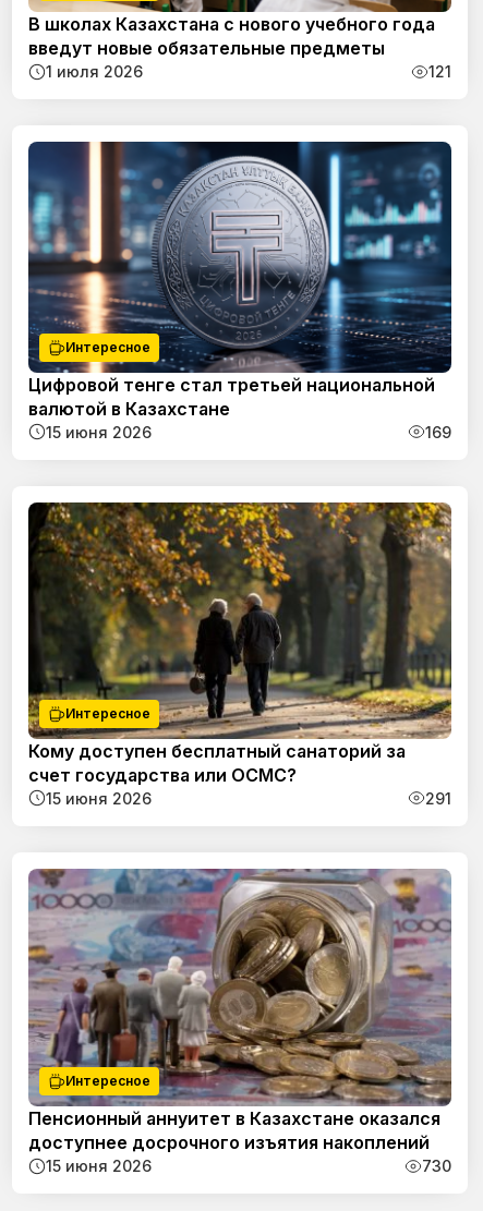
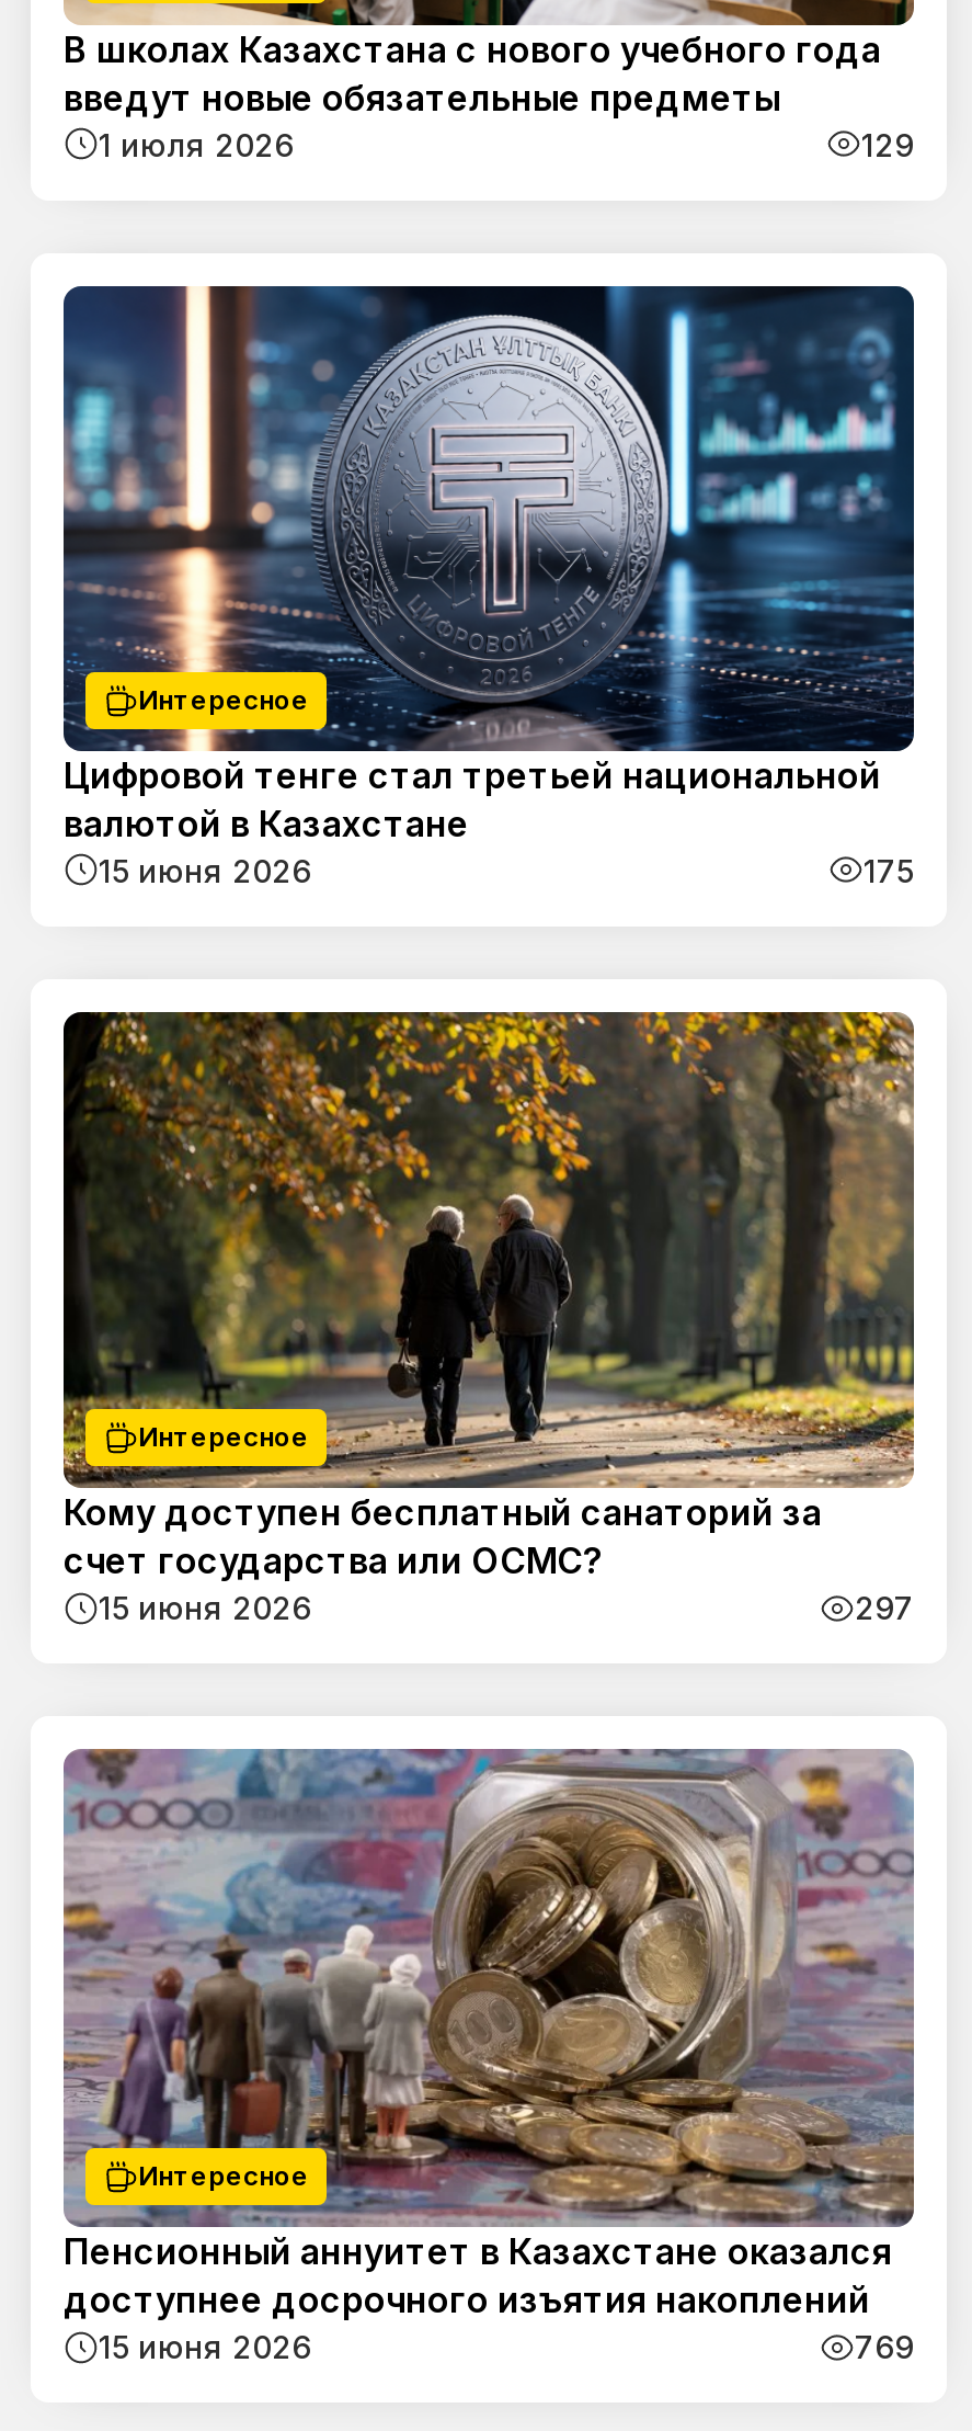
[428,62,451,81] 121 -> [861,125,914,163] 129
[425,423,451,441] 169 -> [864,851,914,888] 175
[425,789,451,808] 291 -> [855,1589,914,1626] 297
[422,1157,451,1175] 730 -> [855,2328,914,2366] 769

